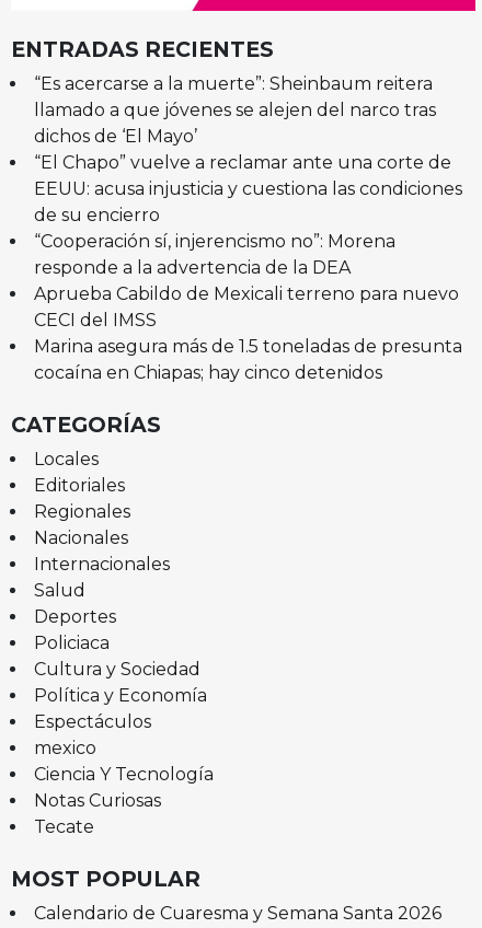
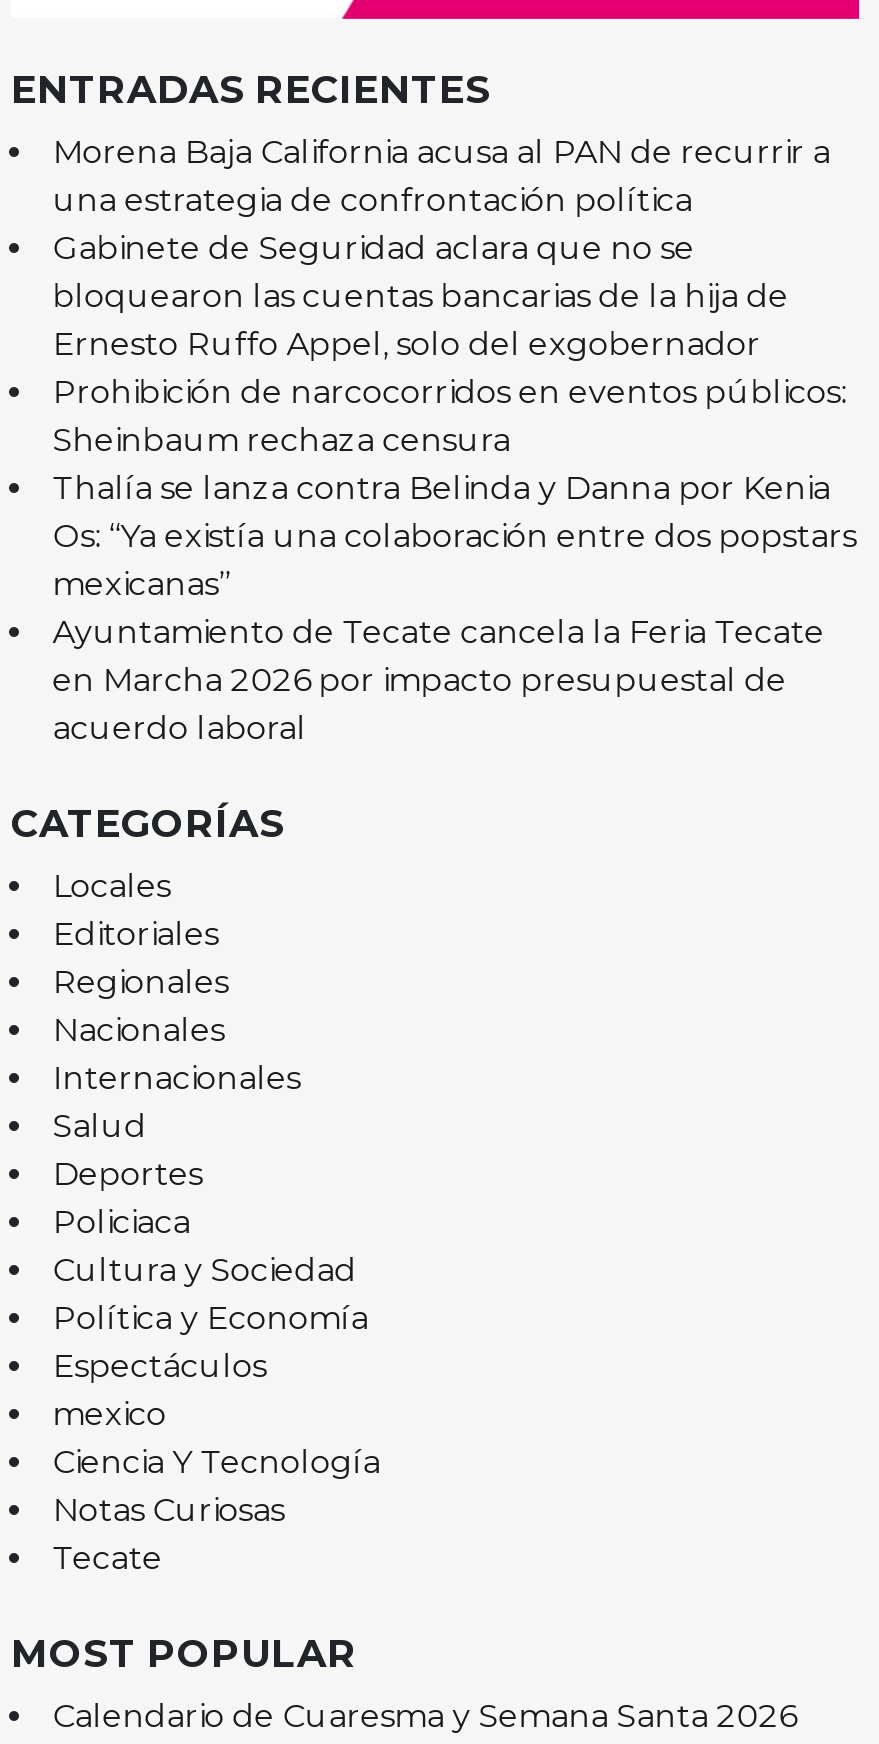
[34,73,462,383] “Es acercarse a la muerte”: Sheinbaum reitera | llamado a que jóvenes se alejen del narco tras | dichos de ‘El Mayo’ | “El Chapo” vuelve a reclamar ante una corte de | EEUU: acusa injusticia y cuestiona las condiciones | de su encierro | “Cooperación sí, injerencismo no”: Morena | responde a la advertencia de la DEA | Aprueba Cabildo de Mexicali terreno para nuevo | CECI del IMSS | Marina asegura más de 1.5 toneladas de presunta | cocaína en Chiapas; hay cinco detenidos -> [53,133,857,747] Morena Baja California acusa al PAN de recurrir a | una estrategia de confrontación política | Gabinete de Seguridad aclara que no se | bloquearon las cuentas bancarias de la hija de | Ernesto Ruffo Appel, solo del exgobernador | Prohibición de narcocorridos en eventos públicos: | Sheinbaum rechaza censura | Thalía se lanza contra Belinda y Danna por Kenia | Os: “Ya existía una colaboración entre dos popstars | mexicanas” | Ayuntamiento de Tecate cancela la Feria Tecate | en Marcha 2026 por impacto presupuestal de | acuerdo laboral

